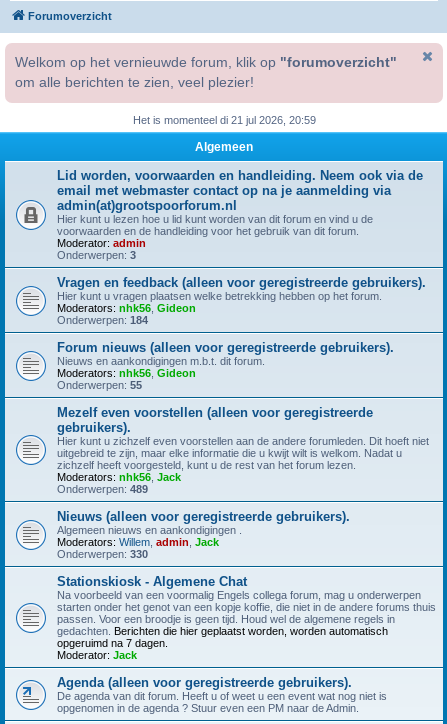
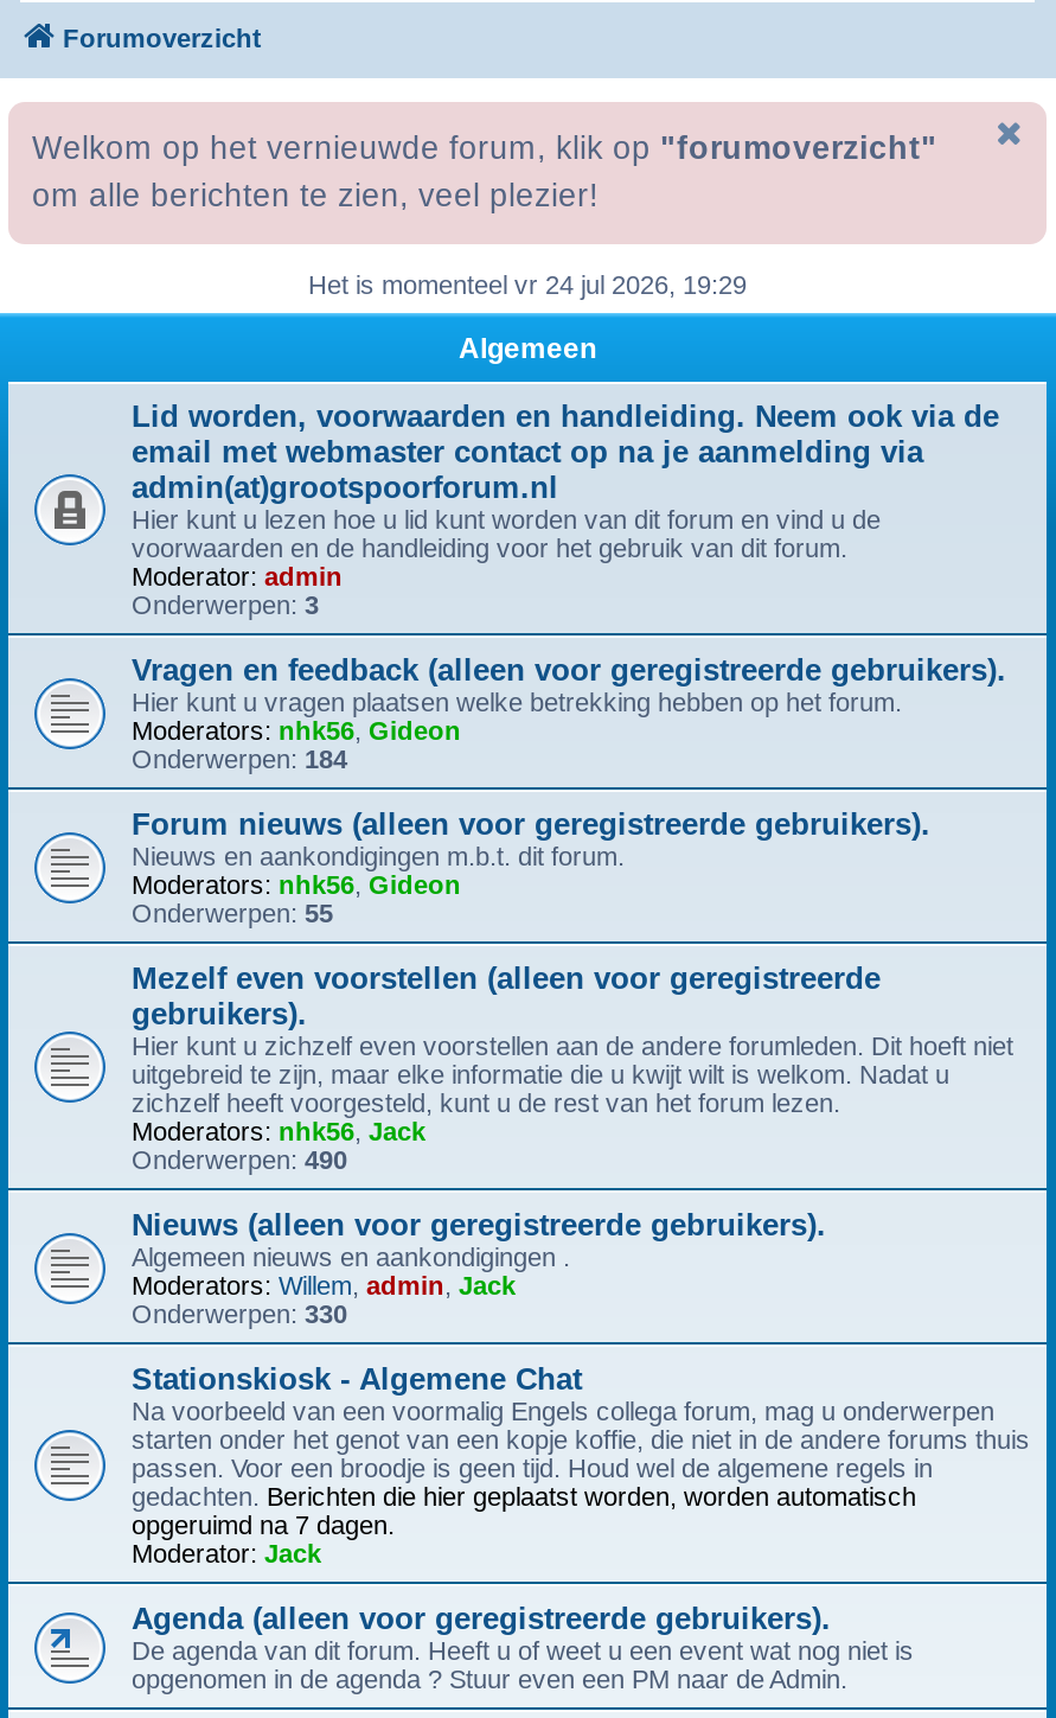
[132,114,315,126] Het is momenteel di 21 jul 2026, 20:59 -> [308,270,747,299] Het is momenteel vr 24 jul 2026, 19:29
[57,483,148,495] Onderwerpen: 489 -> [132,1145,347,1174] Onderwerpen: 490

